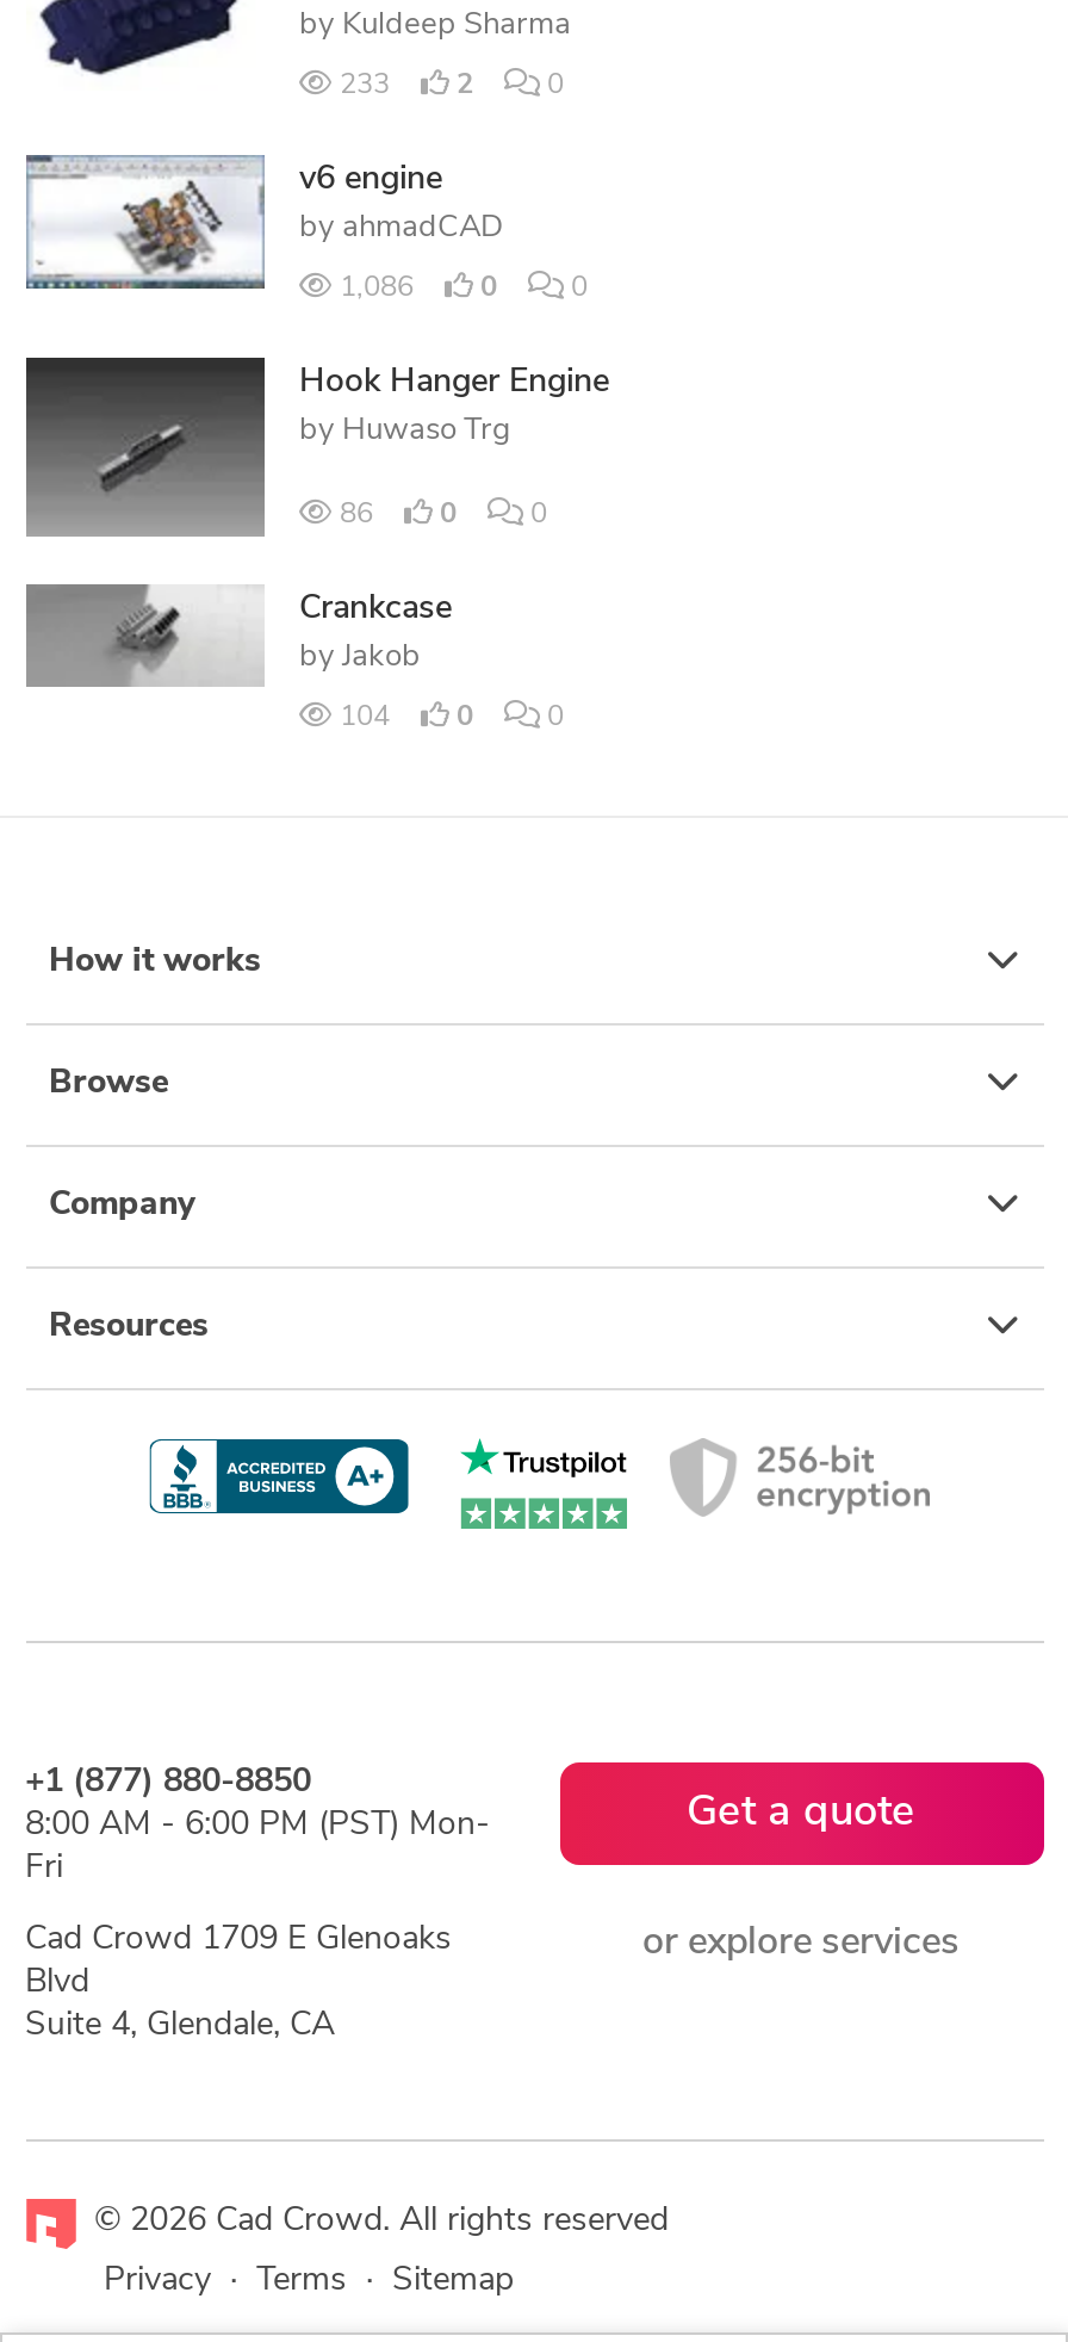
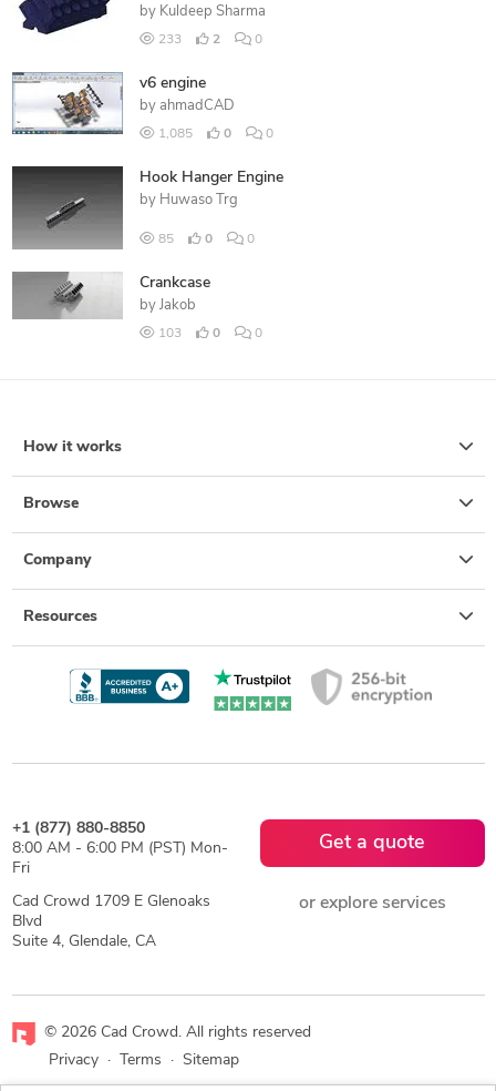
[333,273,421,302] 1,086 -> [154,127,195,140] 1,085
[333,500,380,528] 86 -> [154,232,177,246] 85
[333,702,397,731] 104 -> [154,327,184,340] 103

